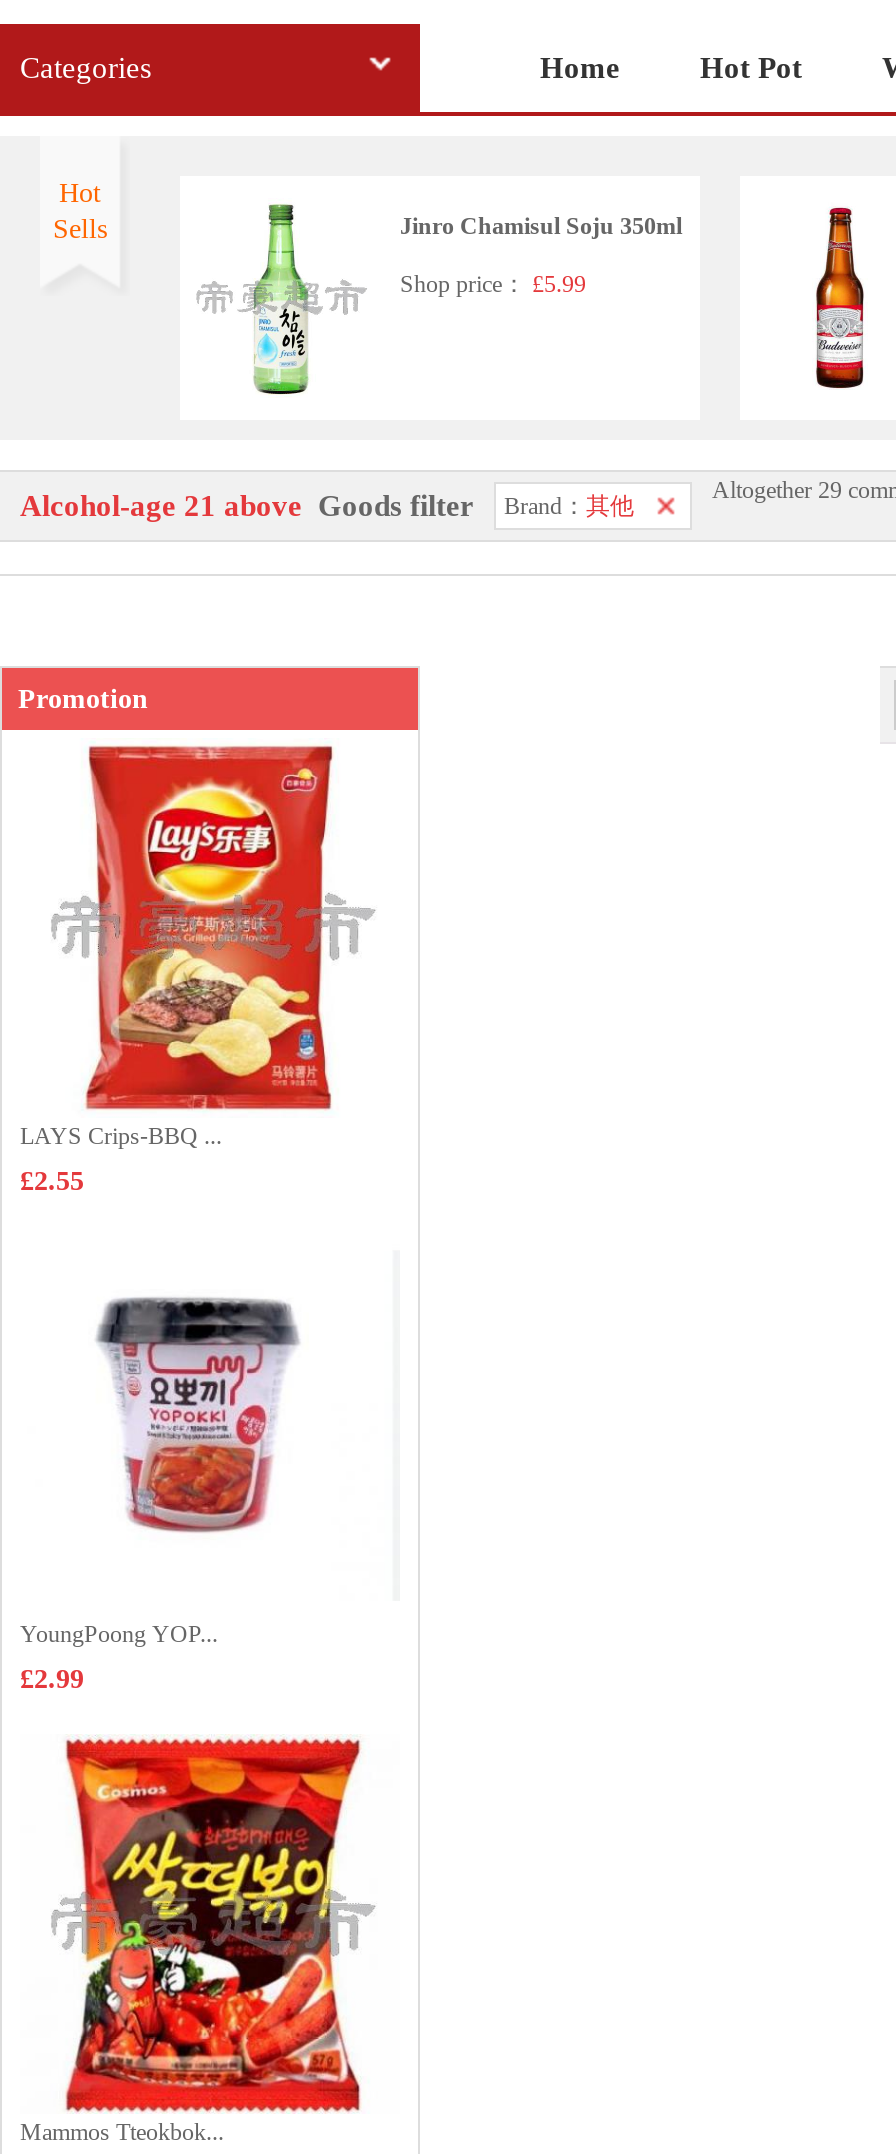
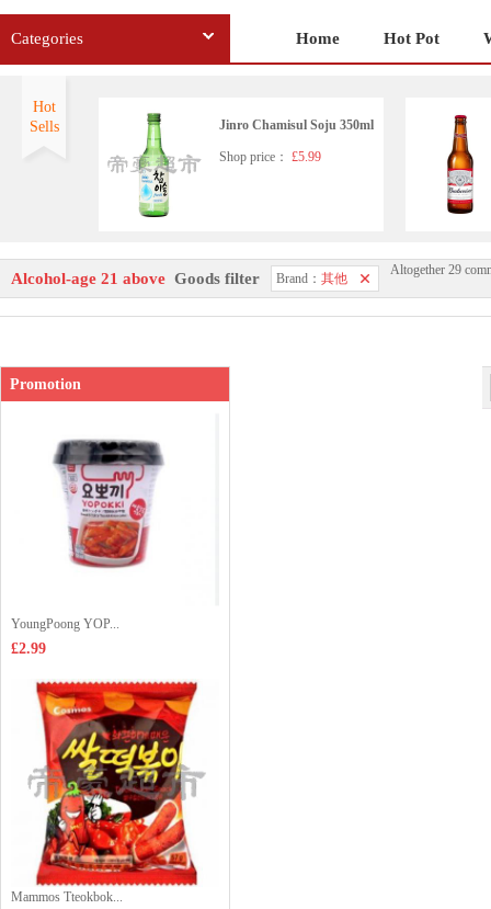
[20,744,374,1196] [image] | LAYS Crips-BBQ ... | £2.55 -> none

